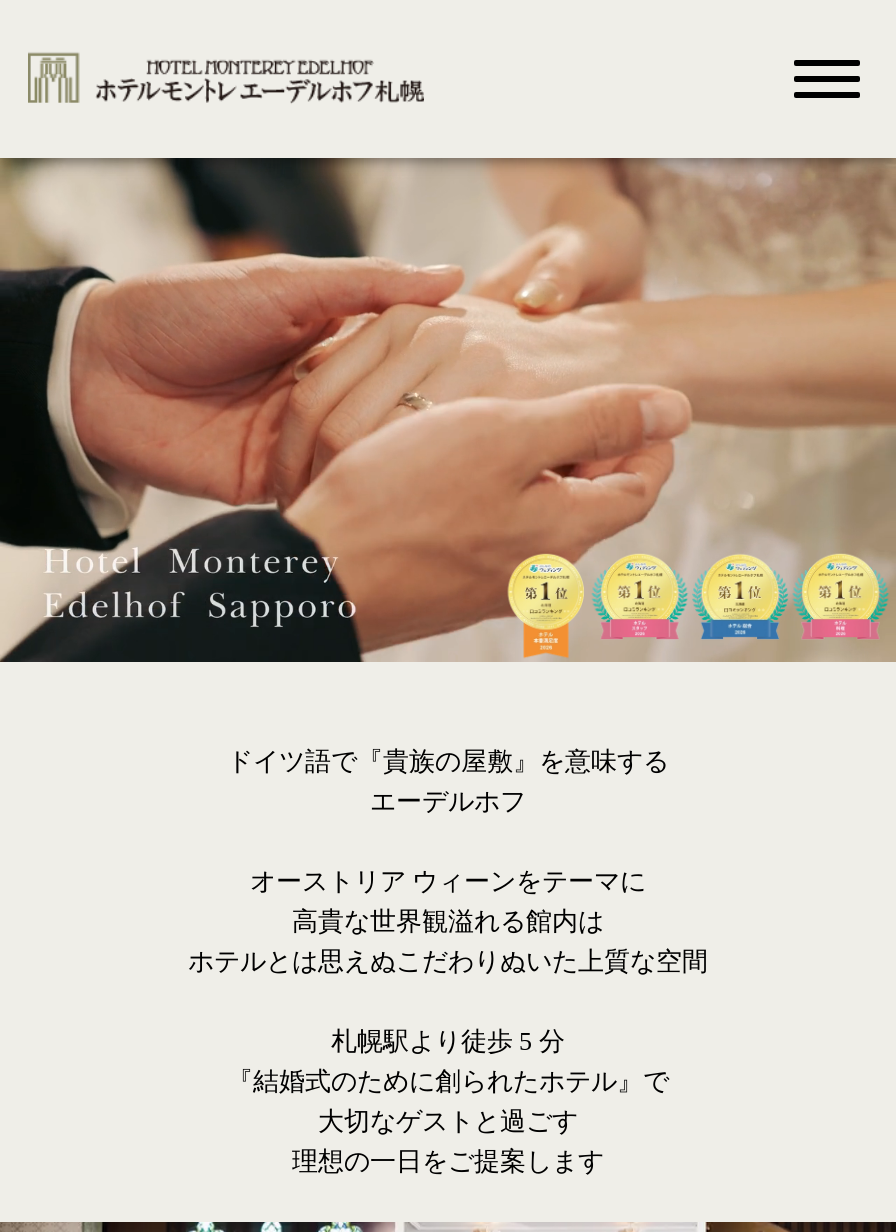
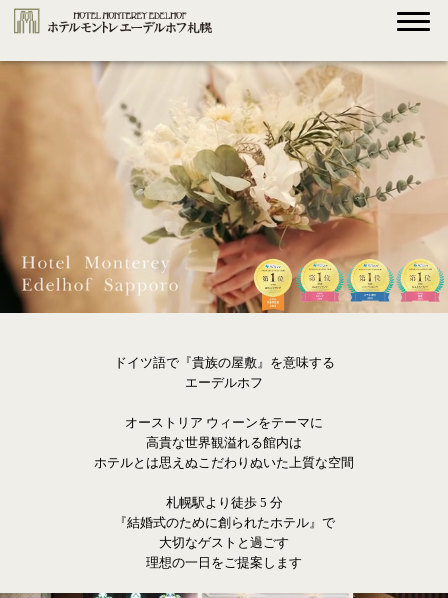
[6,156,890,664] [image] -> [3,60,445,314] [image]

